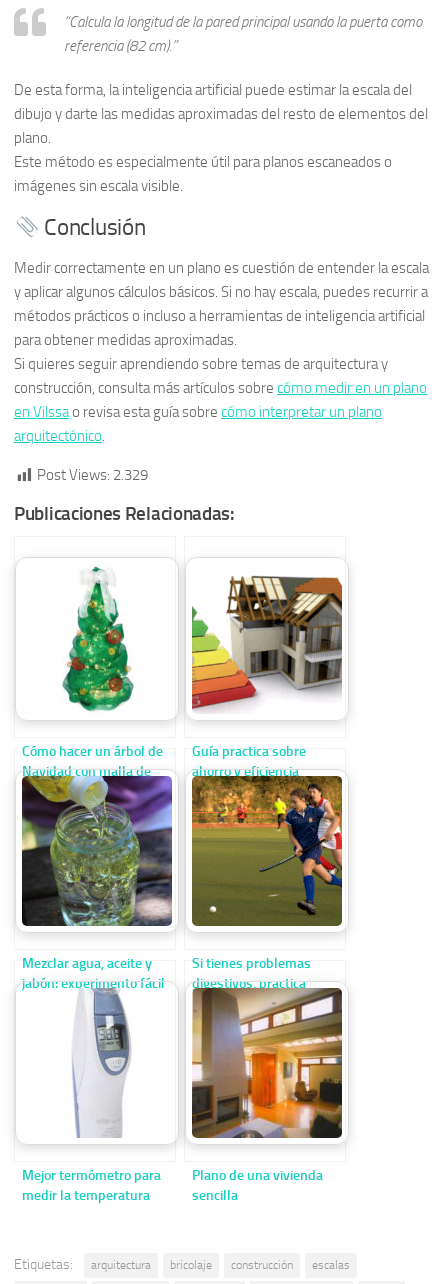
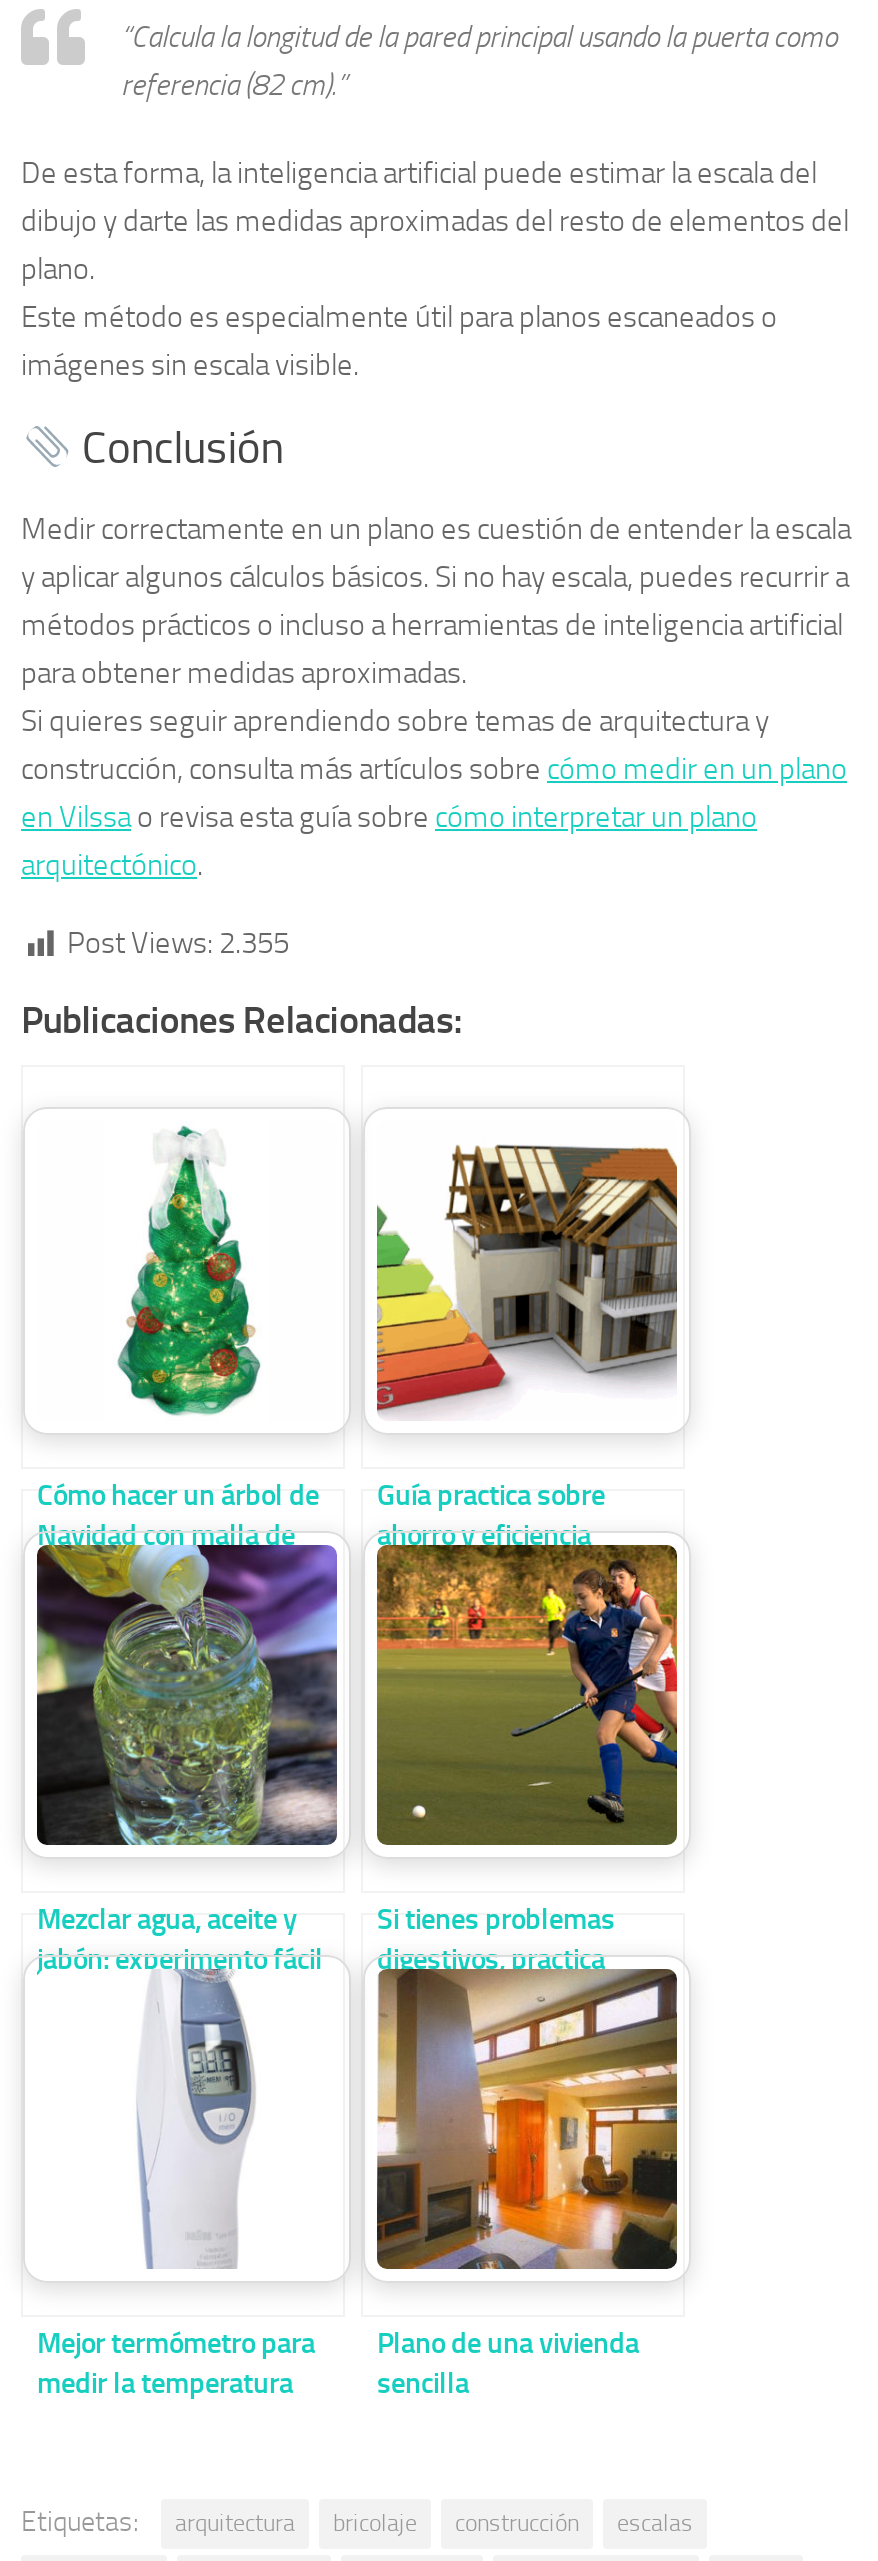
[37,466,148,484] Post Views: 2.329 -> [67,926,289,962] Post Views: 2.355

